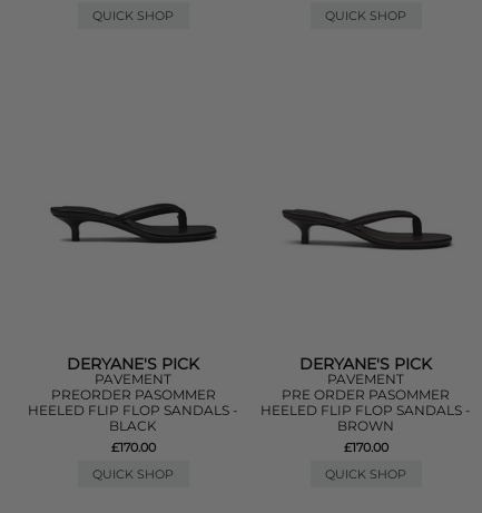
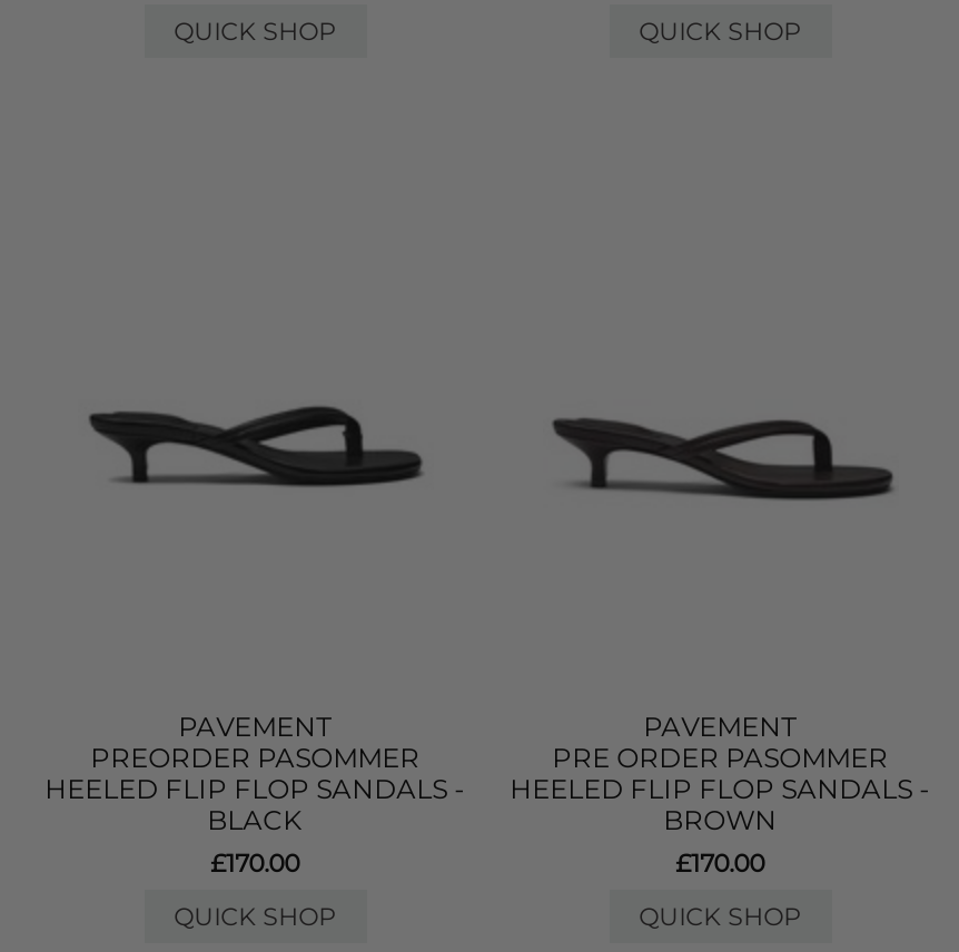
[67,354,199,374] DERYANE'S PICK -> none
[300,354,432,374] DERYANE'S PICK -> none

